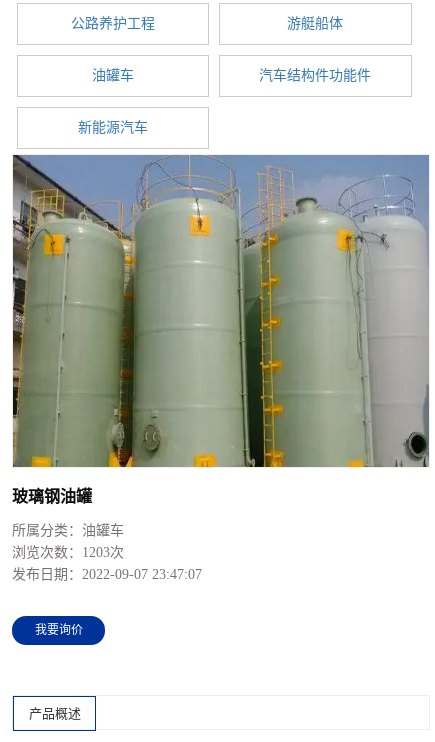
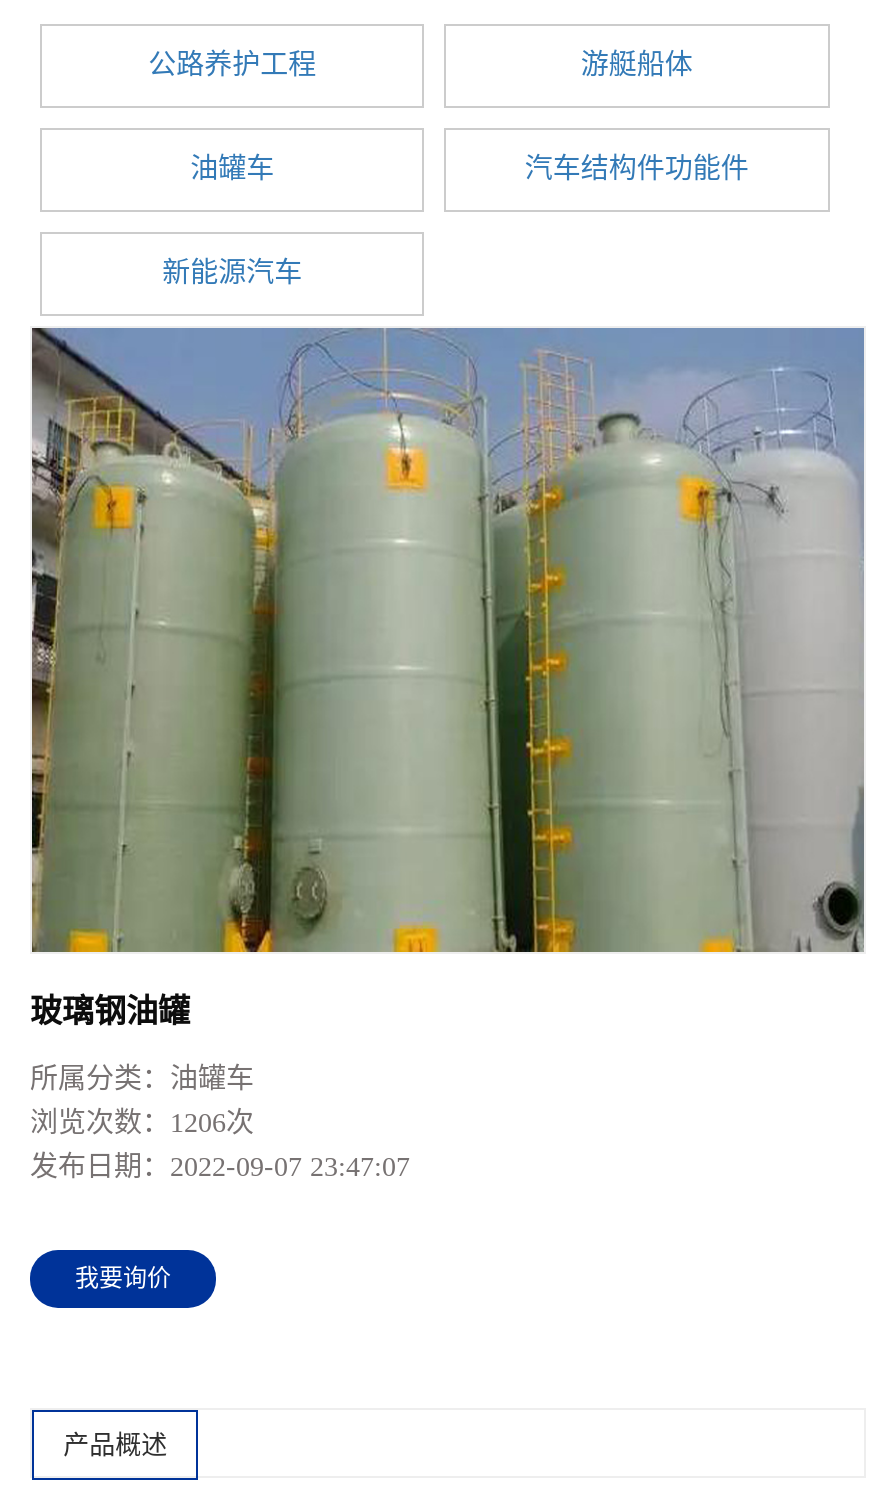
[12,545,124,560] 浏览次数：1203次 -> [30,1108,254,1138] 浏览次数：1206次

